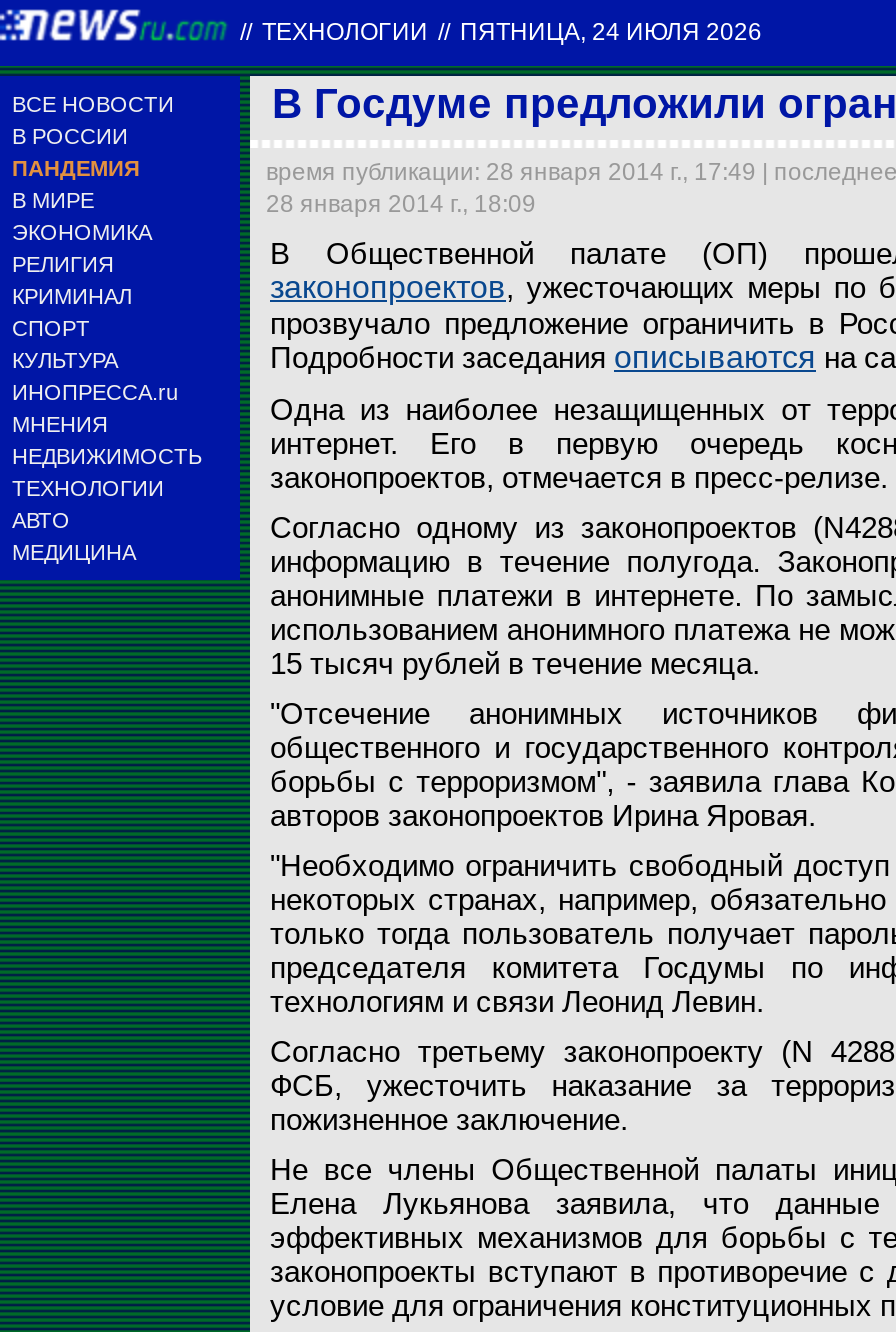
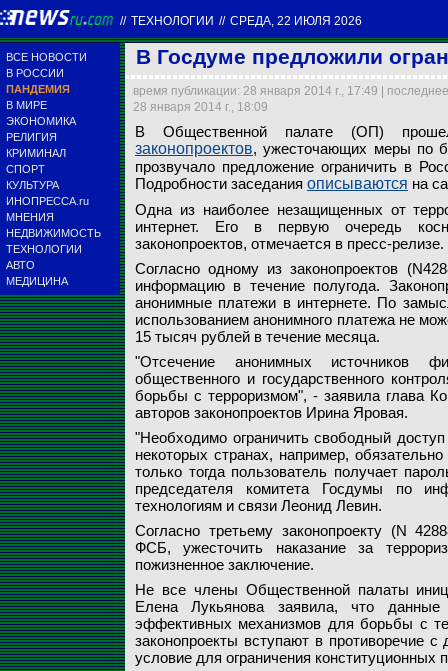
[240,17,762,45] // ТЕХНОЛОГИИ // ПЯТНИЦА, 24 ИЮЛЯ 2026 -> [120,13,362,27] // ТЕХНОЛОГИИ // СРЕДА, 22 ИЮЛЯ 2026

